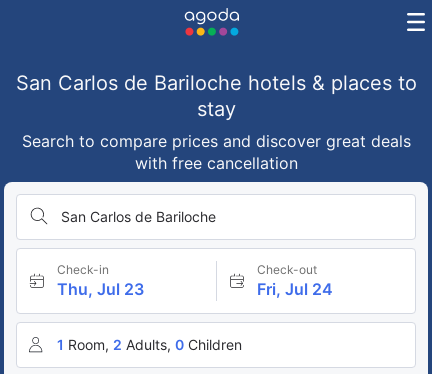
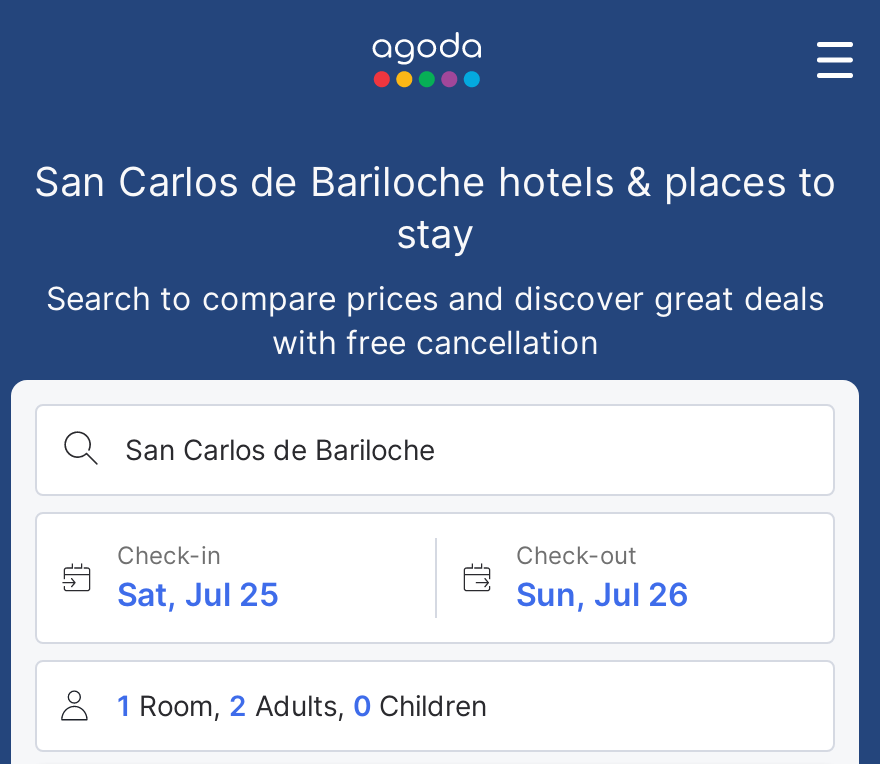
[57,279,144,299] Thu, Jul 23 -> [117,574,279,614] Sat, Jul 25
[256,279,332,299] Fri, Jul 24 -> [516,574,688,614] Sun, Jul 26

